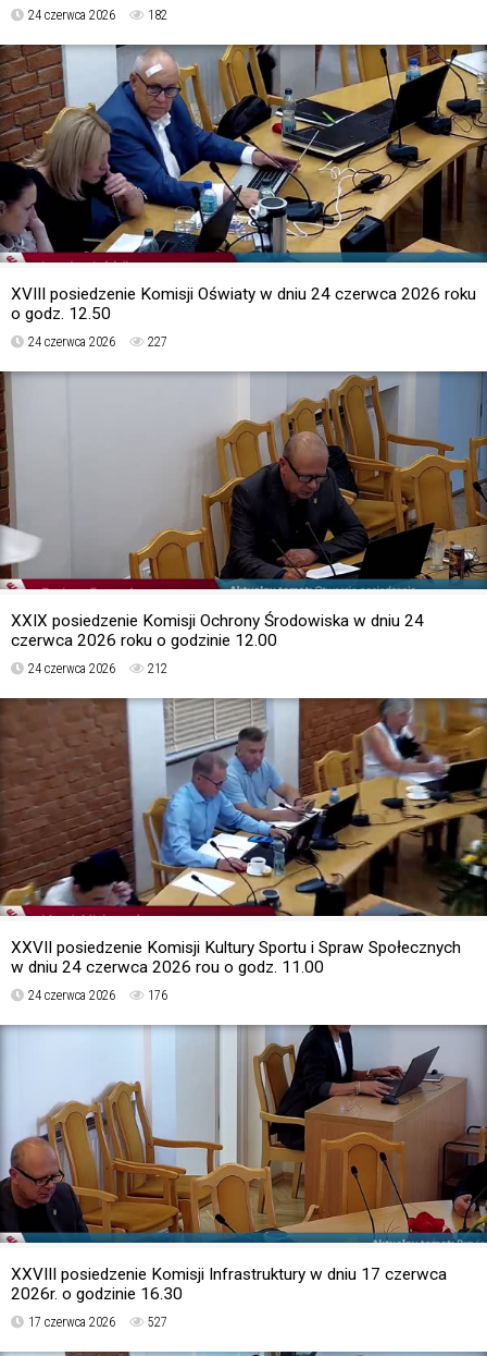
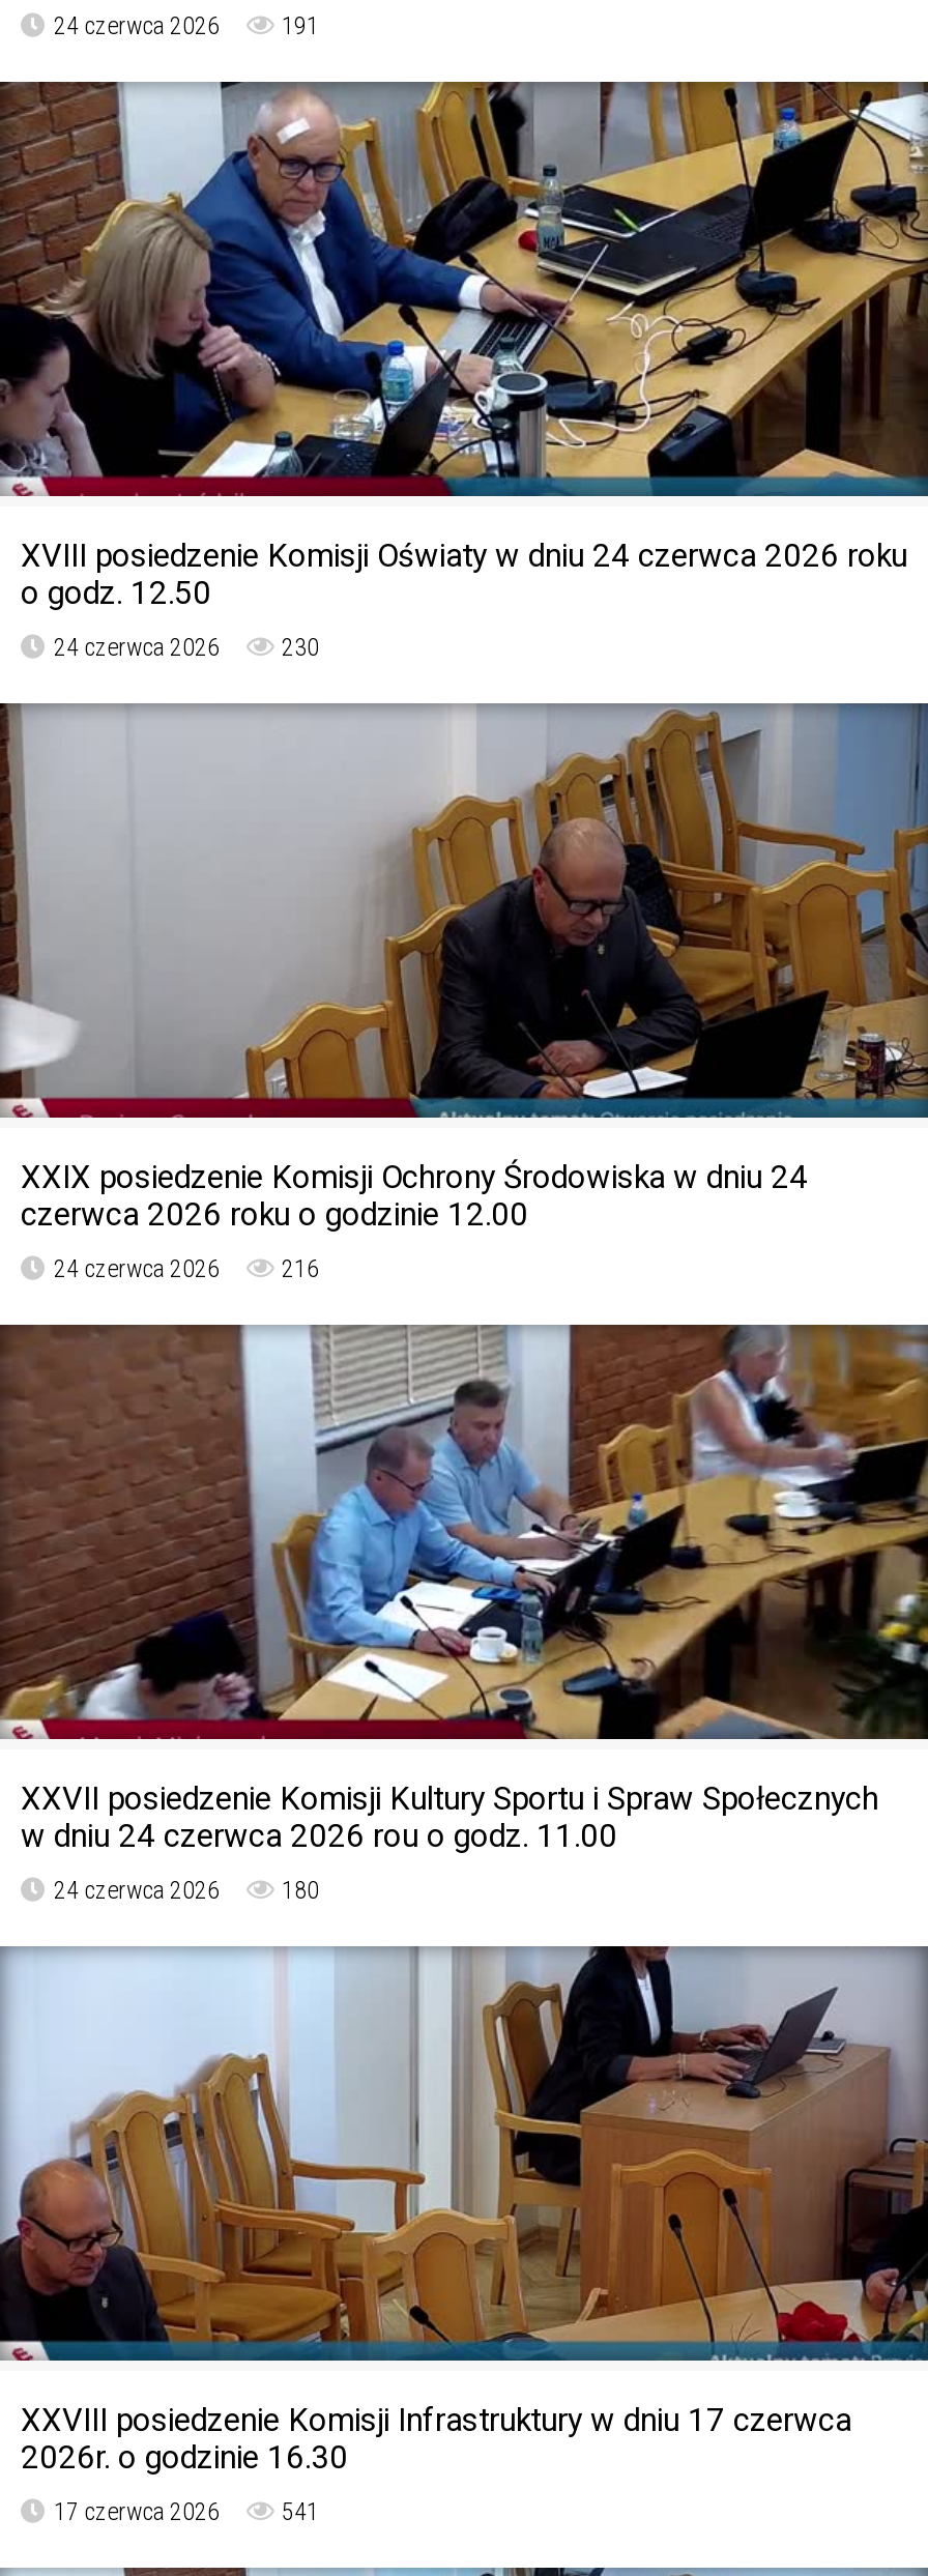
[28,7,167,22] 24 czerwca 2026 182 -> [54,11,319,40] 24 czerwca 2026 191
[28,334,167,349] 24 czerwca 2026 227 -> [54,632,319,661] 24 czerwca 2026 230
[28,661,167,676] 24 czerwca 2026 212 -> [54,1254,319,1283] 24 czerwca 2026 216
[28,987,167,1003] 24 czerwca 2026 176 -> [54,1875,319,1904] 24 czerwca 2026 180
[28,1314,167,1329] 17 czerwca 2026 527 -> [54,2496,319,2525] 17 czerwca 2026 541

